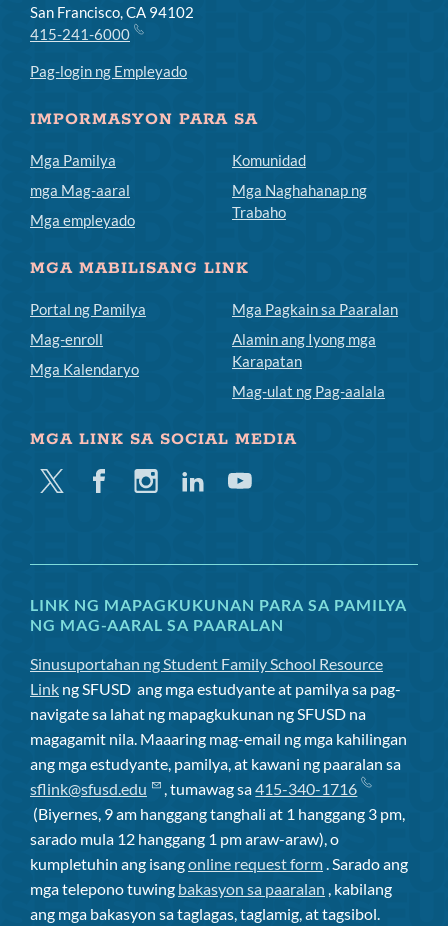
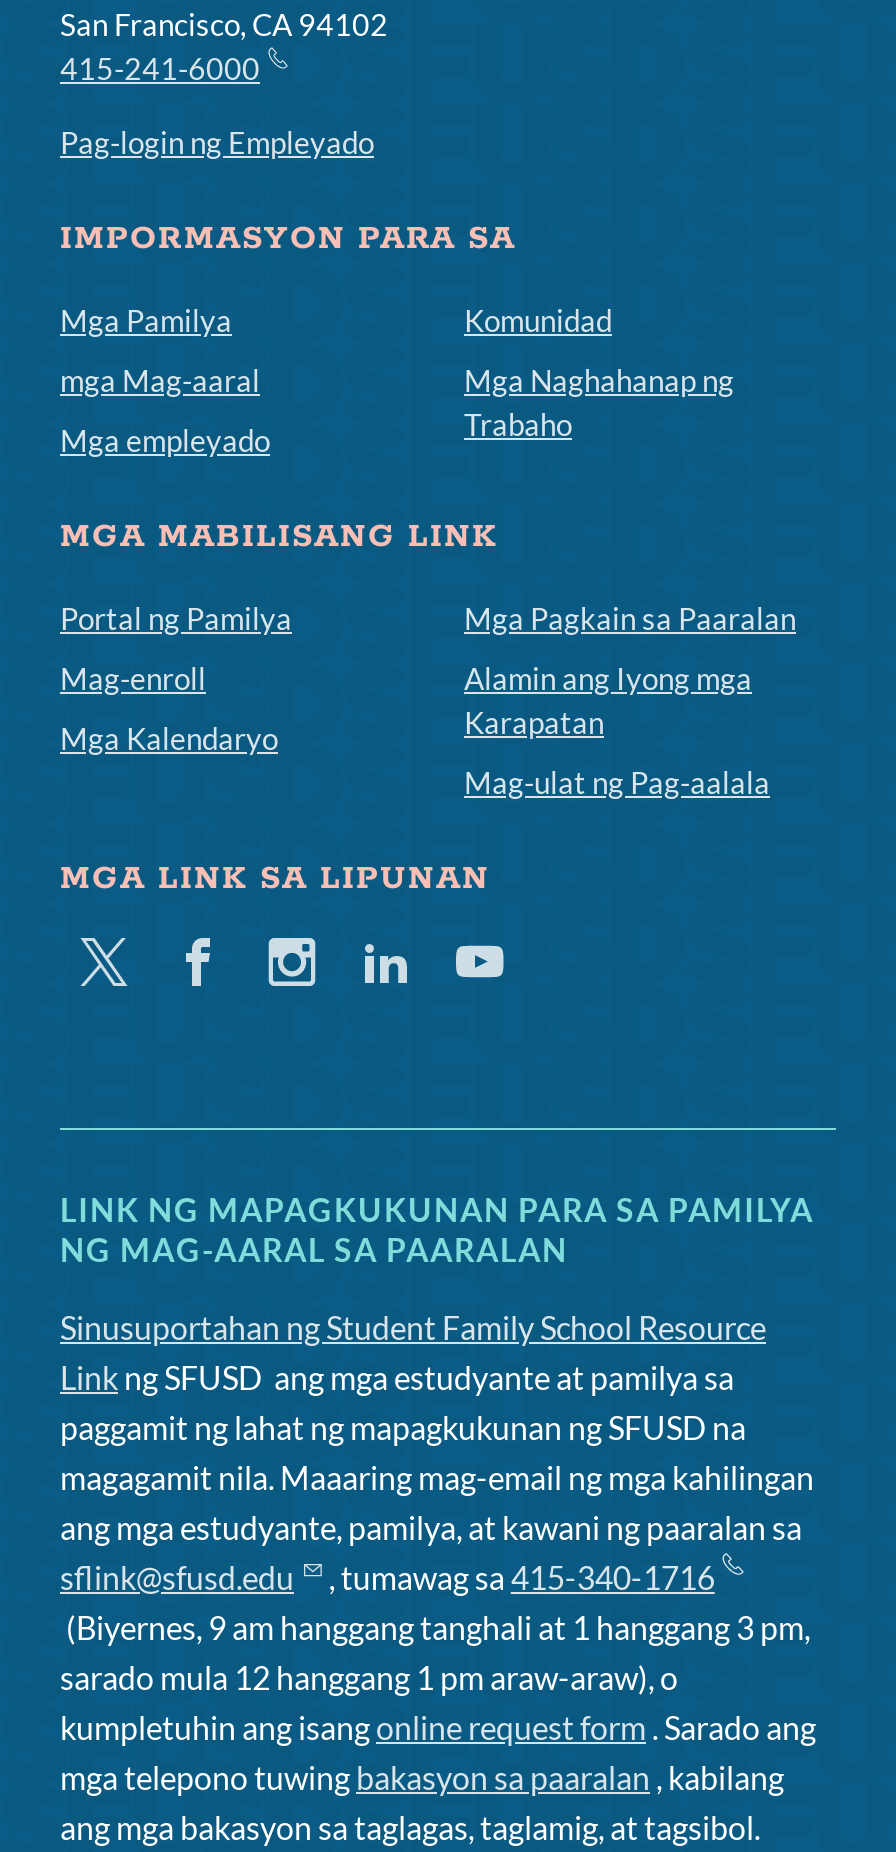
[30,428,297,449] MGA LINK SA SOCIAL MEDIA -> [60,857,490,899] MGA LINK SA LIPUNAN
[30,678,401,722] Link ng SFUSD ang mga estudyante at pamilya sa pag- | navigate sa lahat ng mapagkukunan ng SFUSD na -> [60,1357,746,1445] Link ng SFUSD ang mga estudyante at pamilya sa | paggamit ng lahat ng mapagkukunan ng SFUSD na

